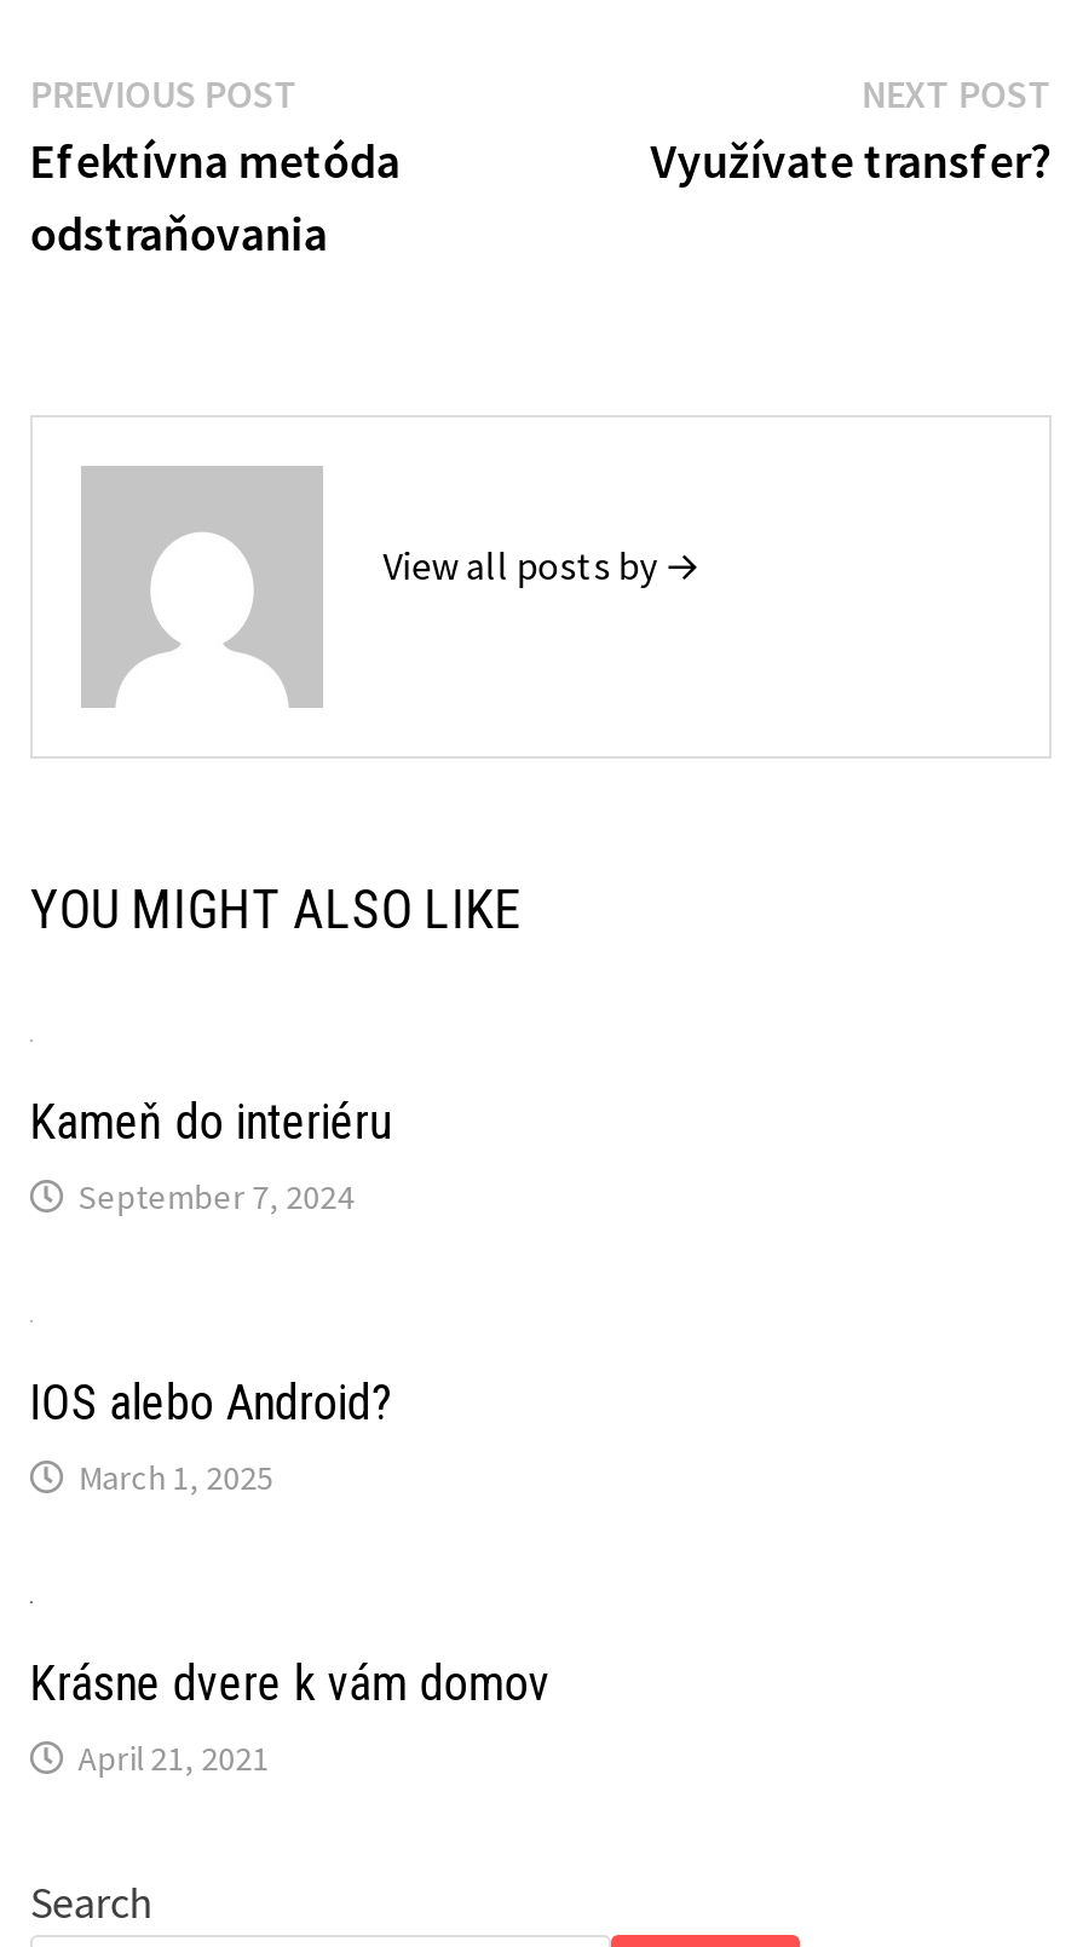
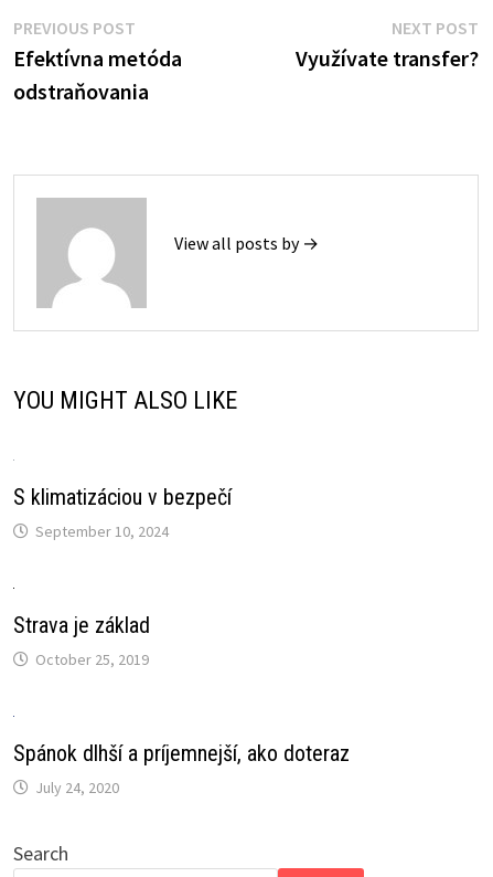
[30,1092,390,1218] Kameň do interiéru | September 7, 2024 -> [13,483,231,541] S klimatizáciou v bezpečí | September 10, 2024
[30,1372,393,1498] IOS alebo Android? | March 1, 2025 -> [13,611,150,669] Strava je základ | October 25, 2019
[30,1653,550,1779] Krásne dvere k vám domov | April 21, 2021 -> [13,740,349,797] Spánok dlhší a príjemnejší, ako doteraz | July 24, 2020

